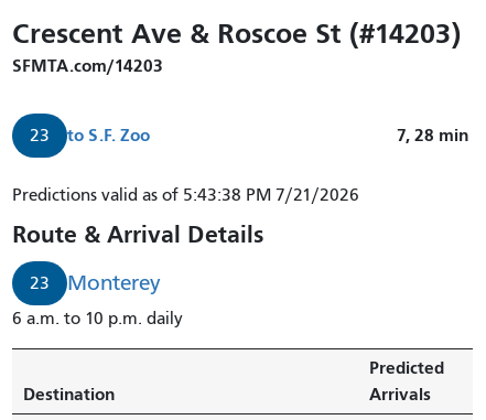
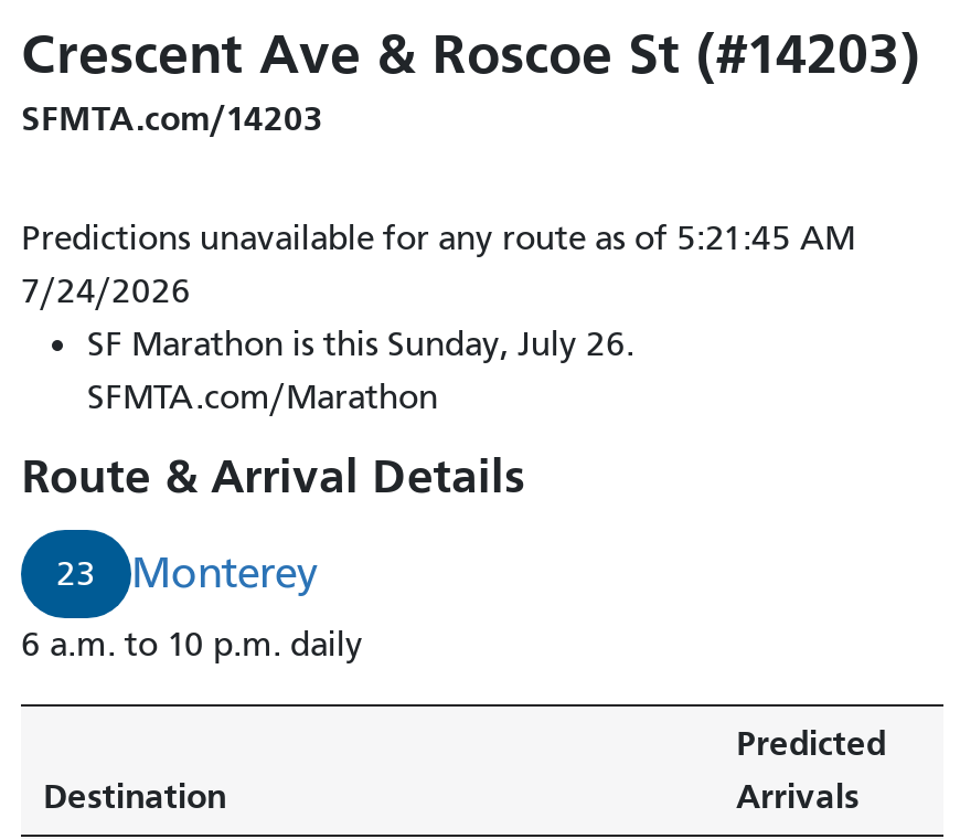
[12,125,473,205] 23 | to S.F. Zoo | 7, 28 min | Predictions valid as of 5:43:38 PM 7/21/2026 -> [21,218,855,416] Predictions unavailable for any route as of 5:21:45 AM | 7/24/2026 | SF Marathon is this Sunday, July 26. | SFMTA.com/Marathon

